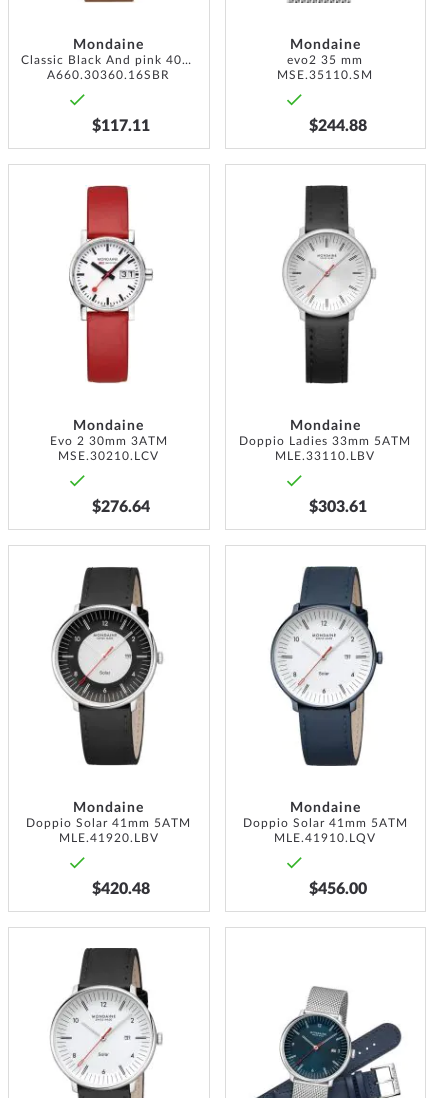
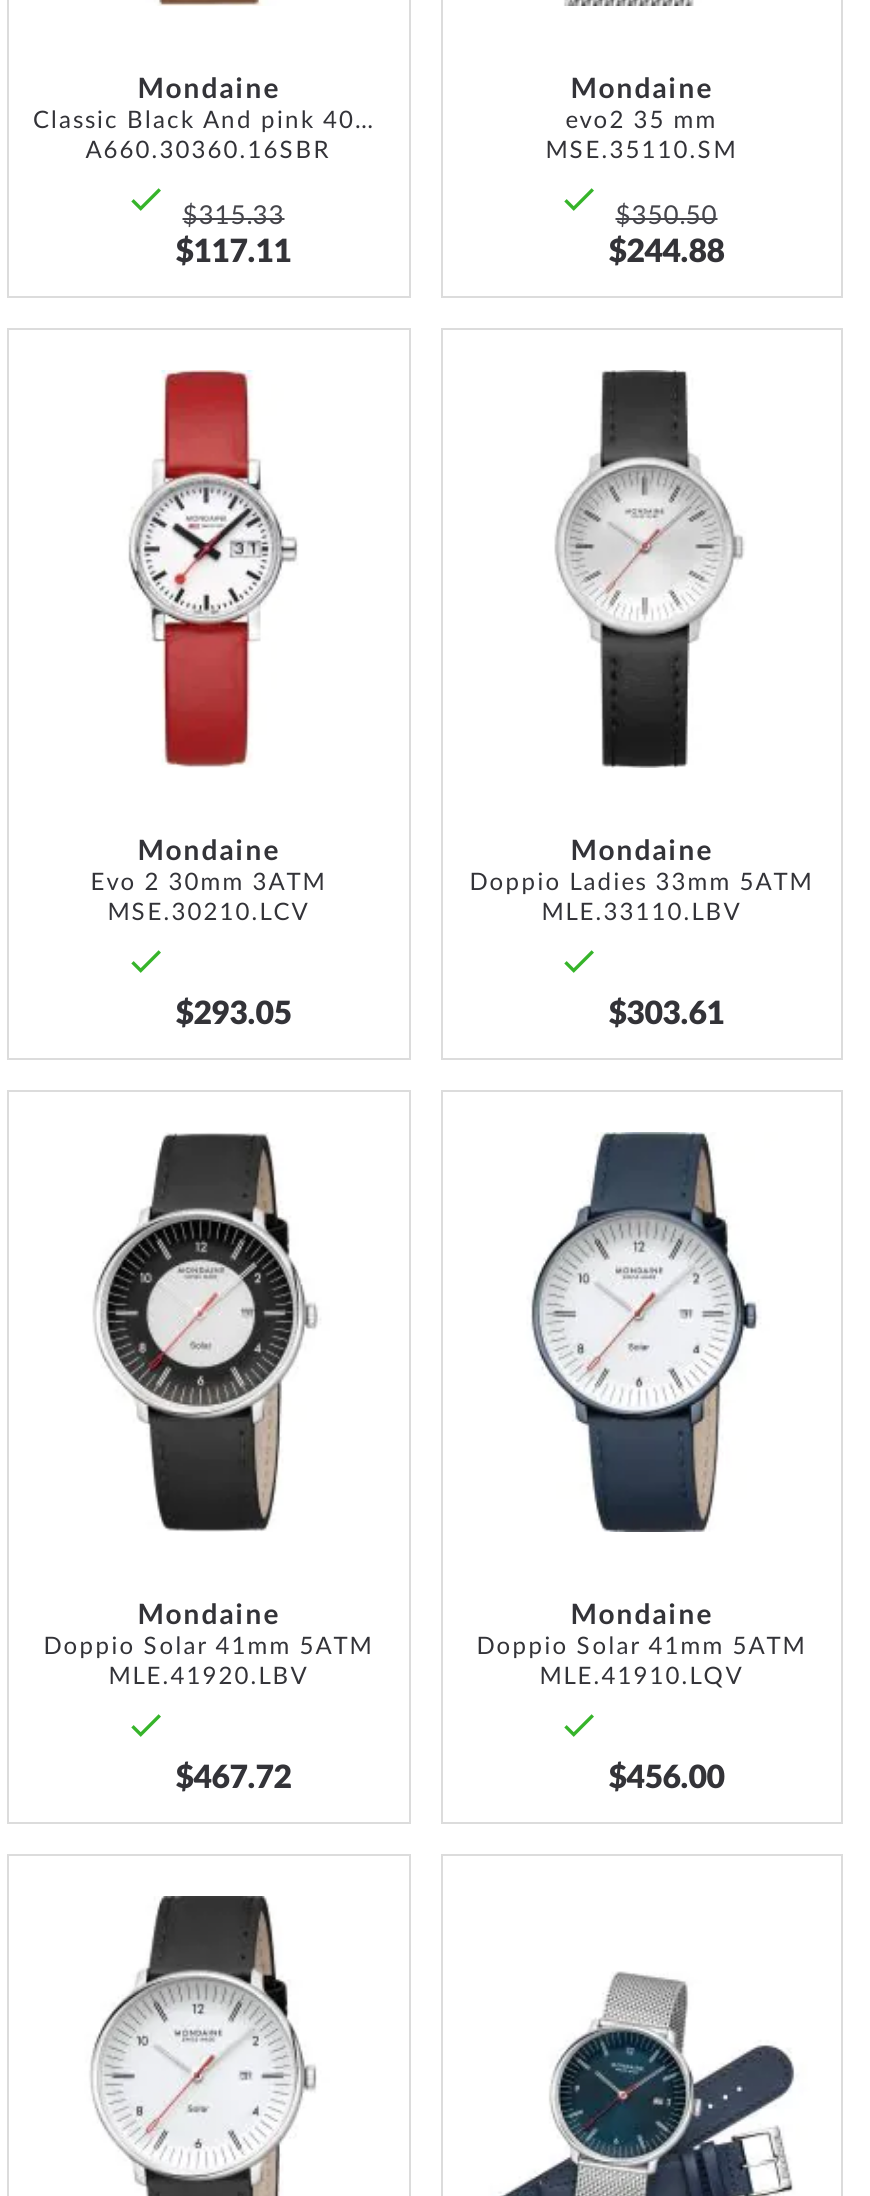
none -> [183,203,285,229] $315.33
none -> [615,203,717,229] $350.50
[92,499,150,515] $276.64 -> [175,998,291,1030] $293.05
[92,880,150,896] $420.48 -> [175,1761,291,1793] $467.72

